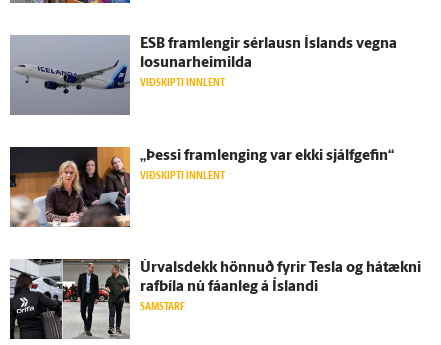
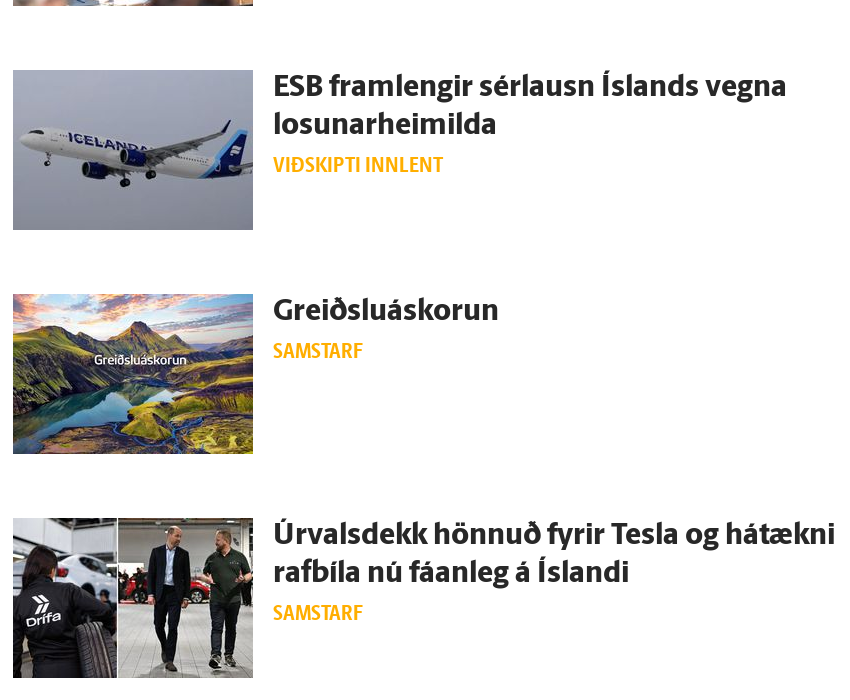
[9,146,394,228] [image] | „Þessi framlenging var ekki sjálfgefin“ | VIÐSKIPTI INNLENT -> [11,292,499,456] [image] | Greiðsluáskorun | SAMSTARF

